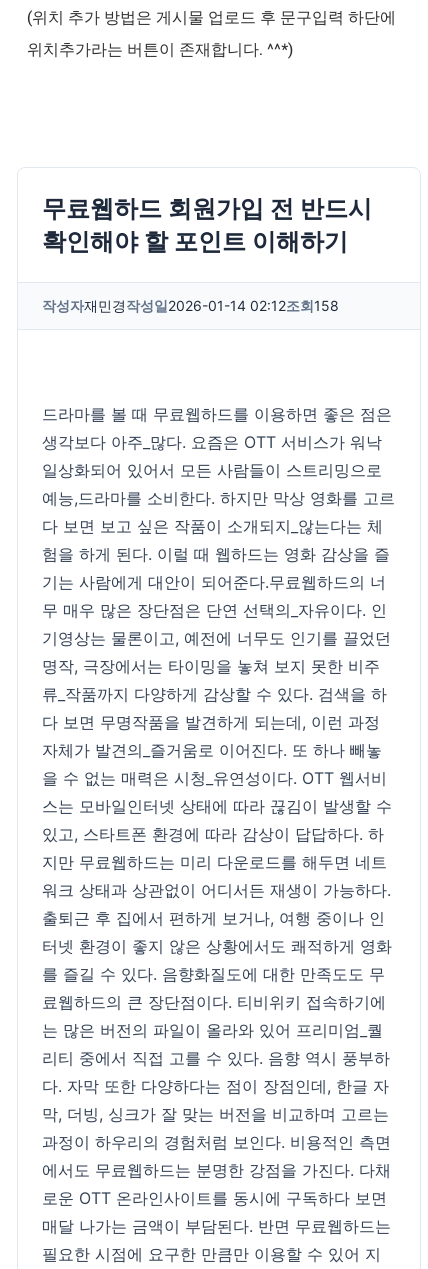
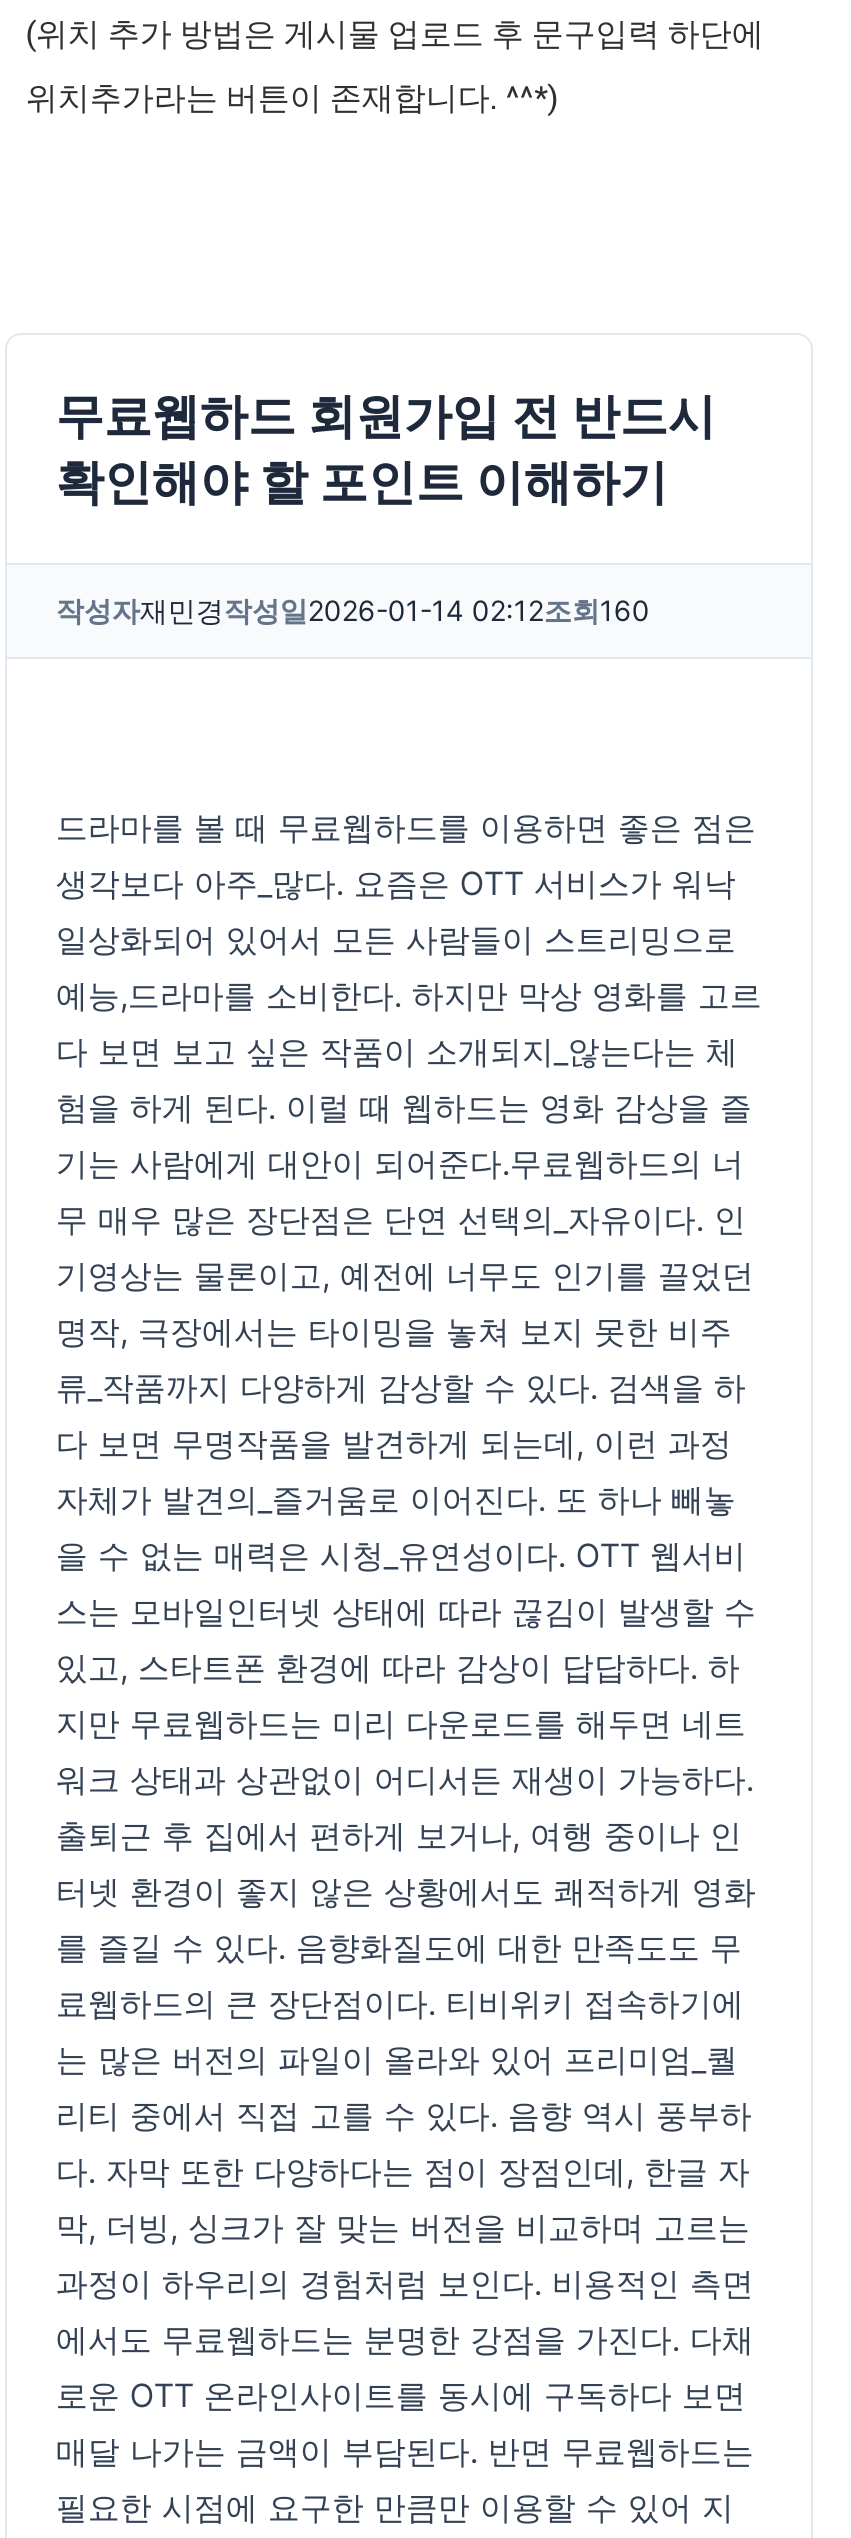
[42,297,339,314] 작성자재민경 작성일2026-01-14 02:12조회158 -> [56,594,650,628] 작성자재민경 작성일2026-01-14 02:12조회160

